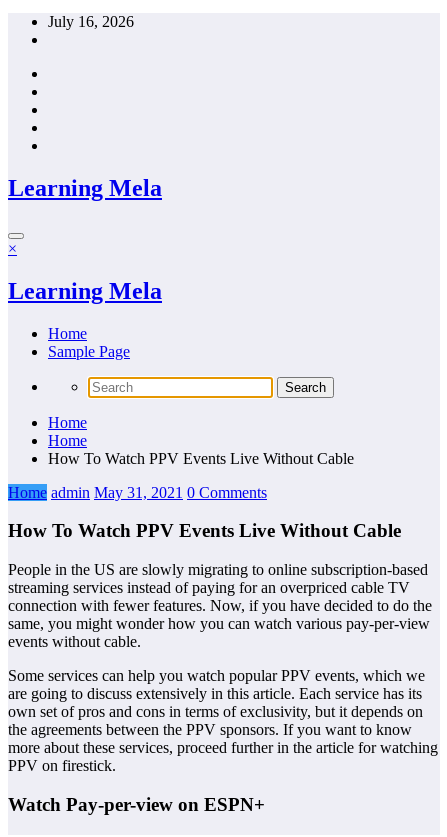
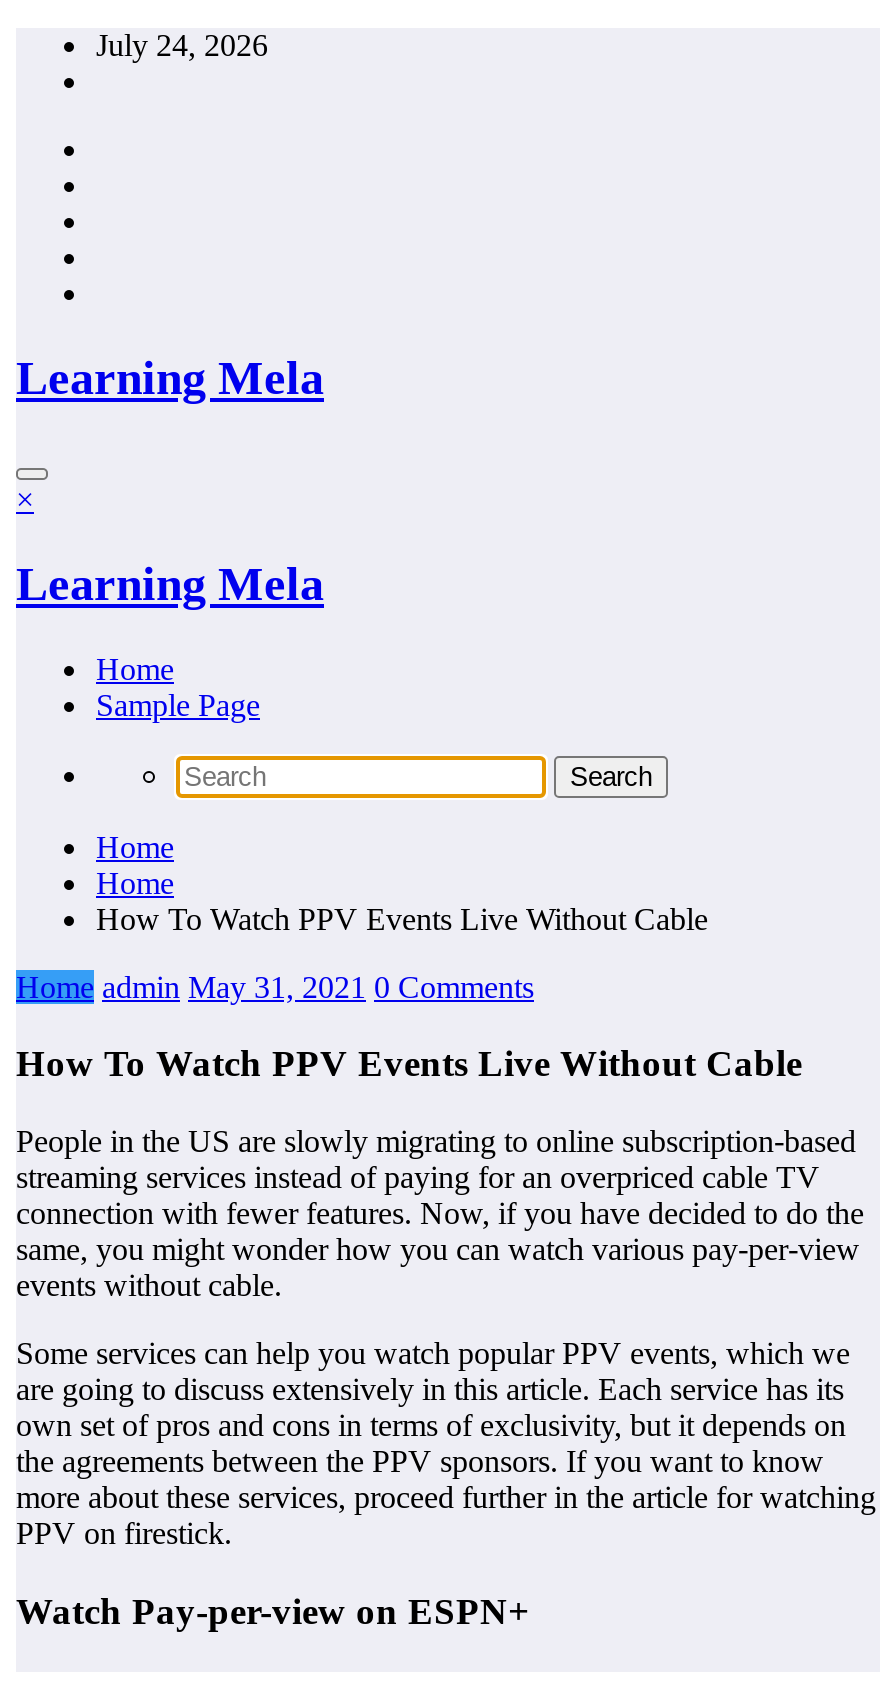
[48,13,134,30] July 16, 2026 -> [96,28,268,62] July 24, 2026

